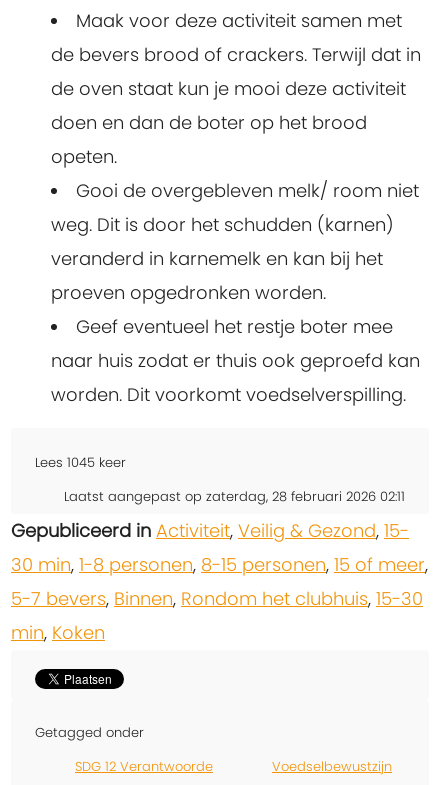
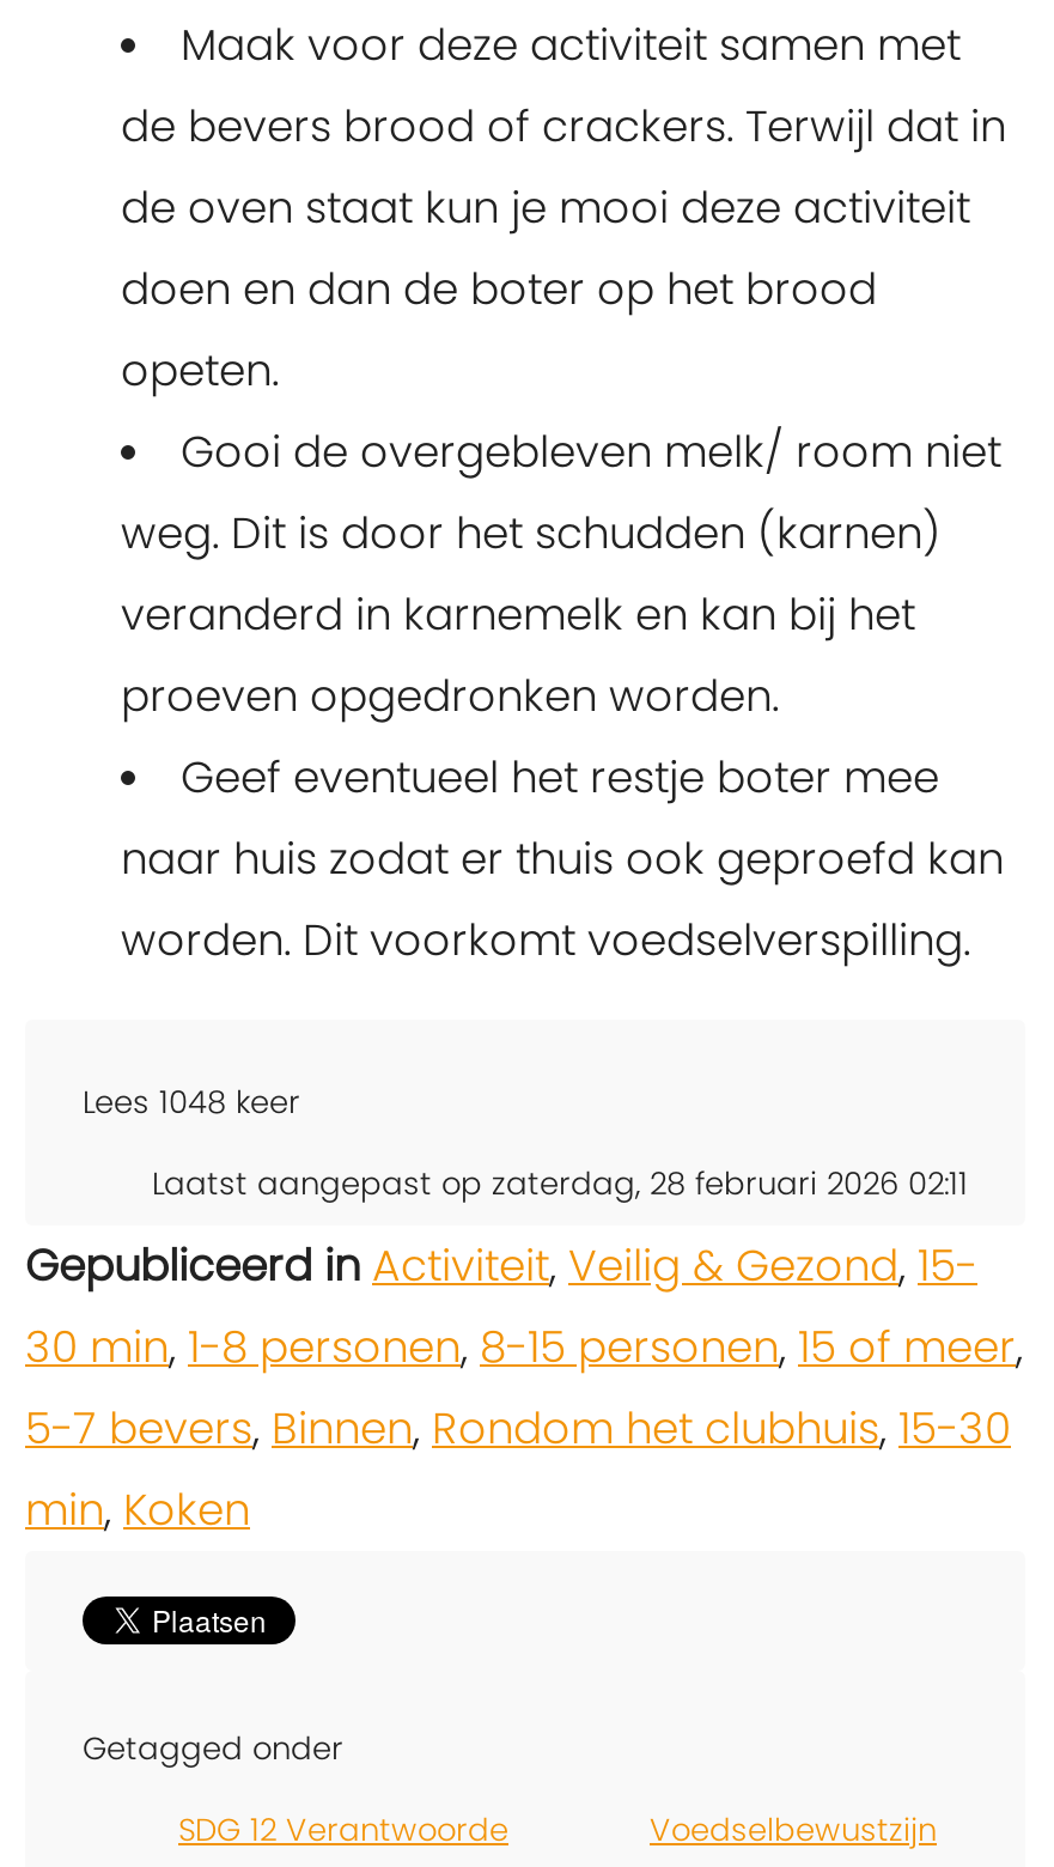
[35,453,126,472] Lees 1045 keer -> [83,1080,300,1126] Lees 1048 keer

